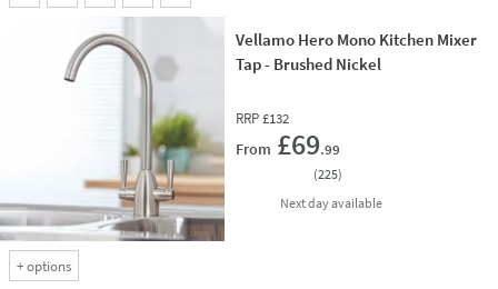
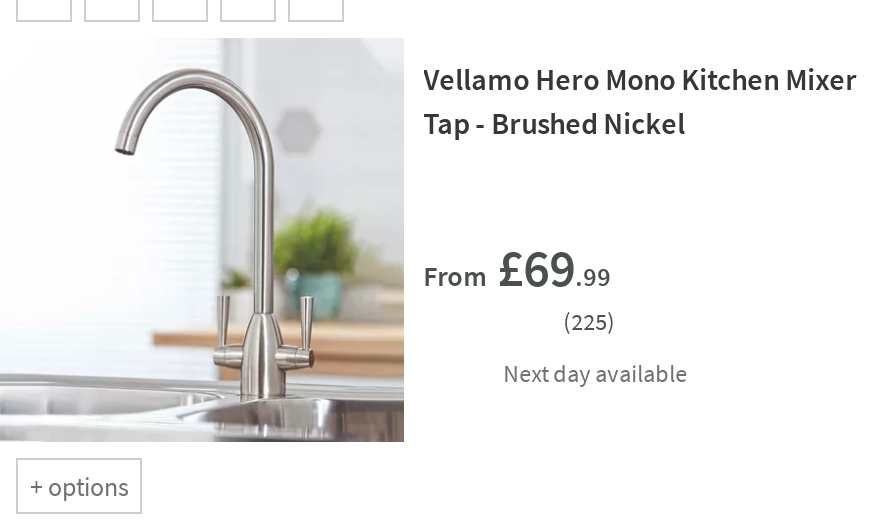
[235,109,289,128] RRP £132 -> none

